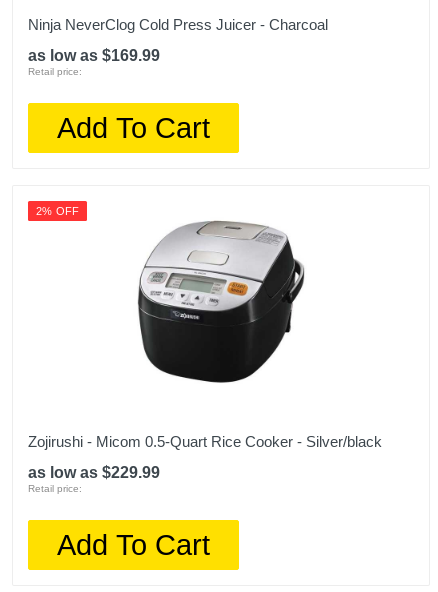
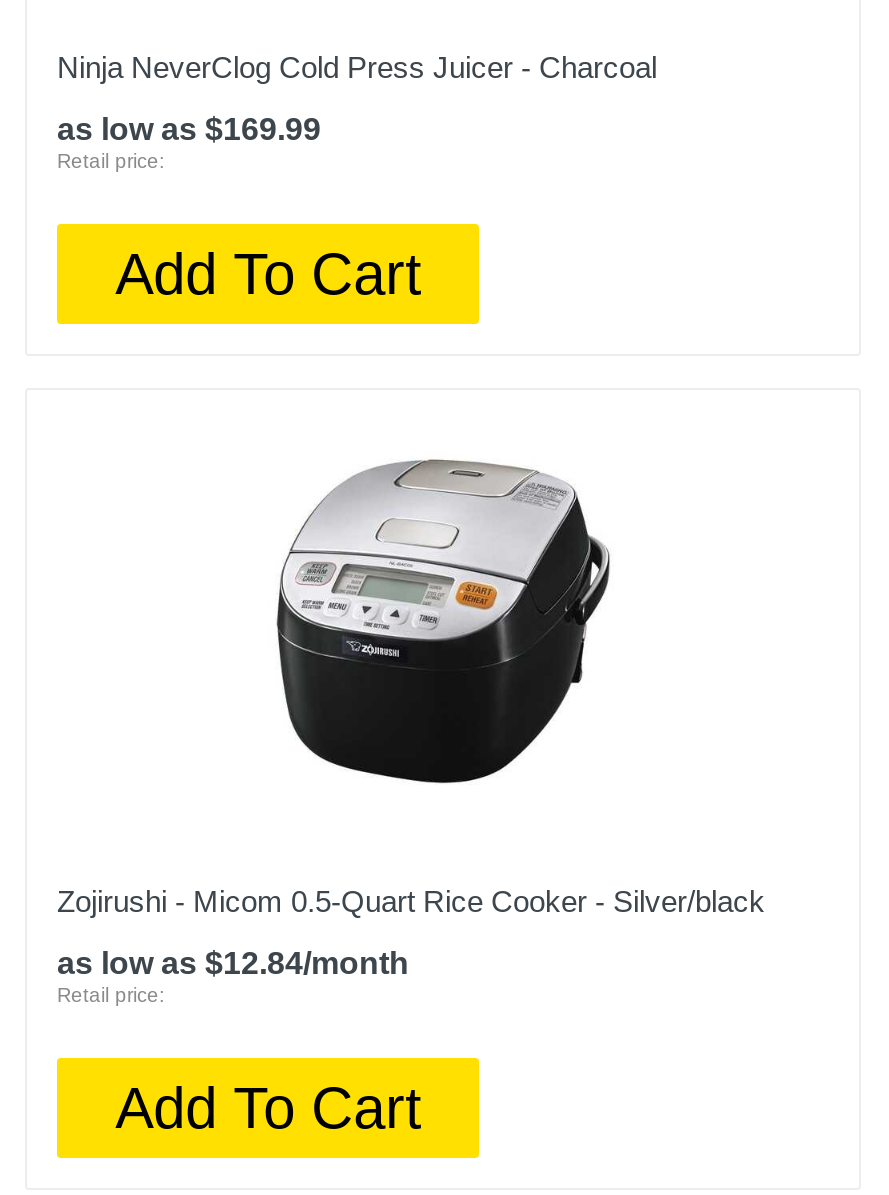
[36,205,79,217] 2% OFF -> none
[28,464,160,481] as low as $229.99 -> [57,946,409,980] as low as $12.84/month

